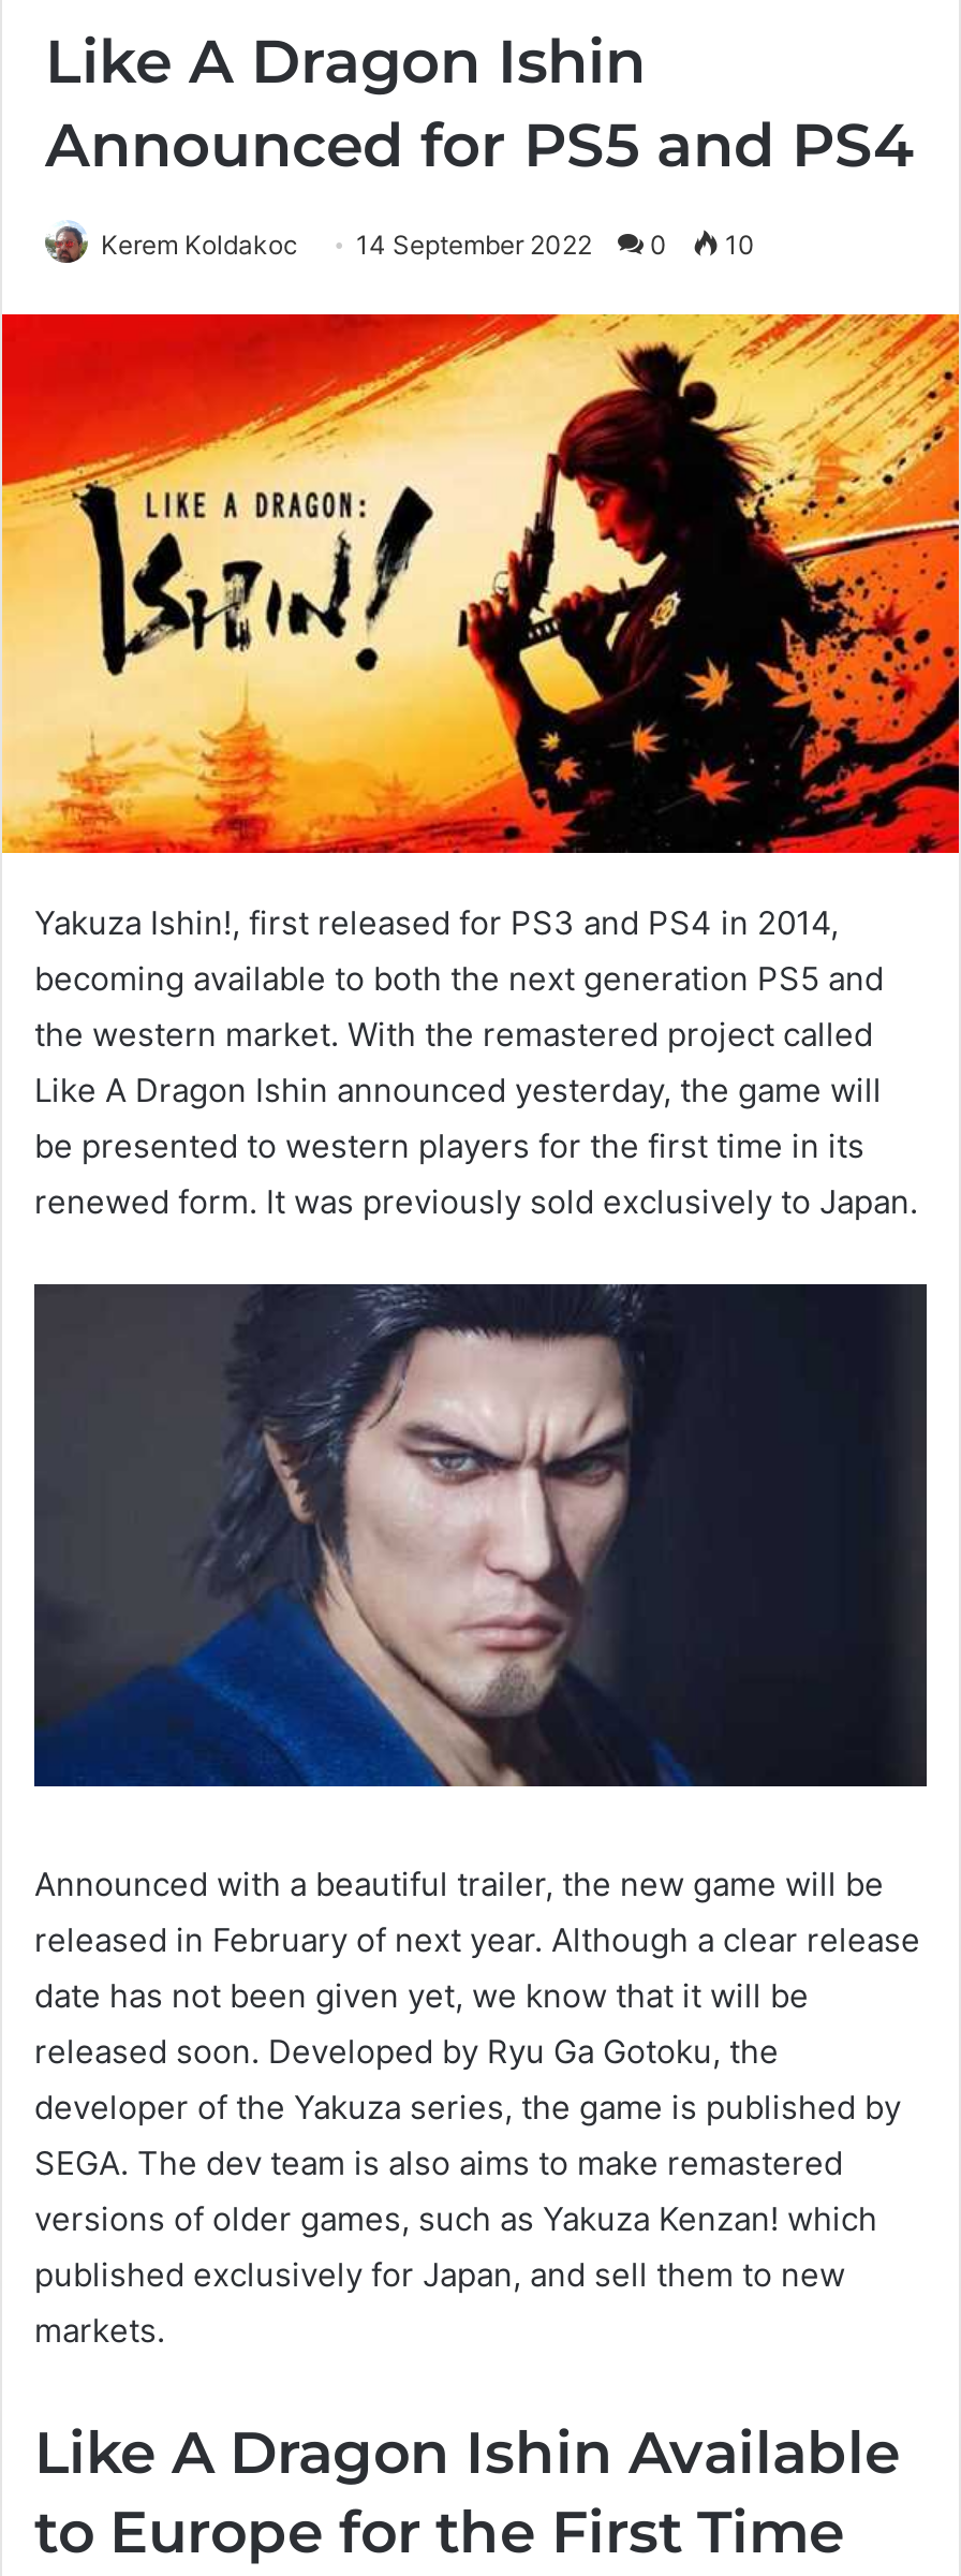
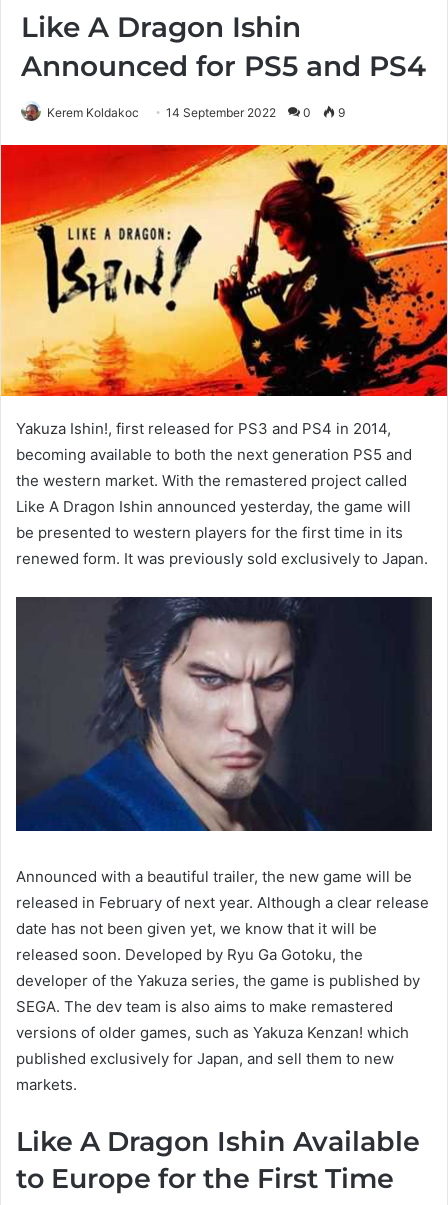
[101,229,755,261] Kerem Koldakoc 14 September 2022 0 10 -> [47,105,345,120] Kerem Koldakoc 14 September 2022 0 9

